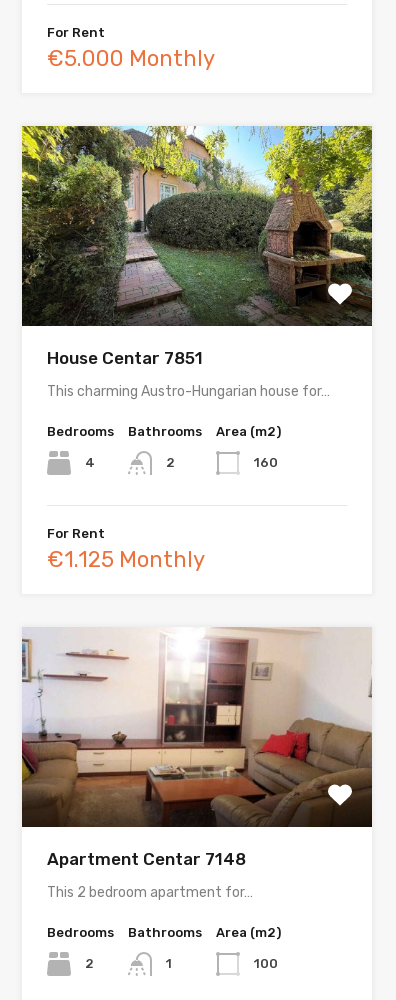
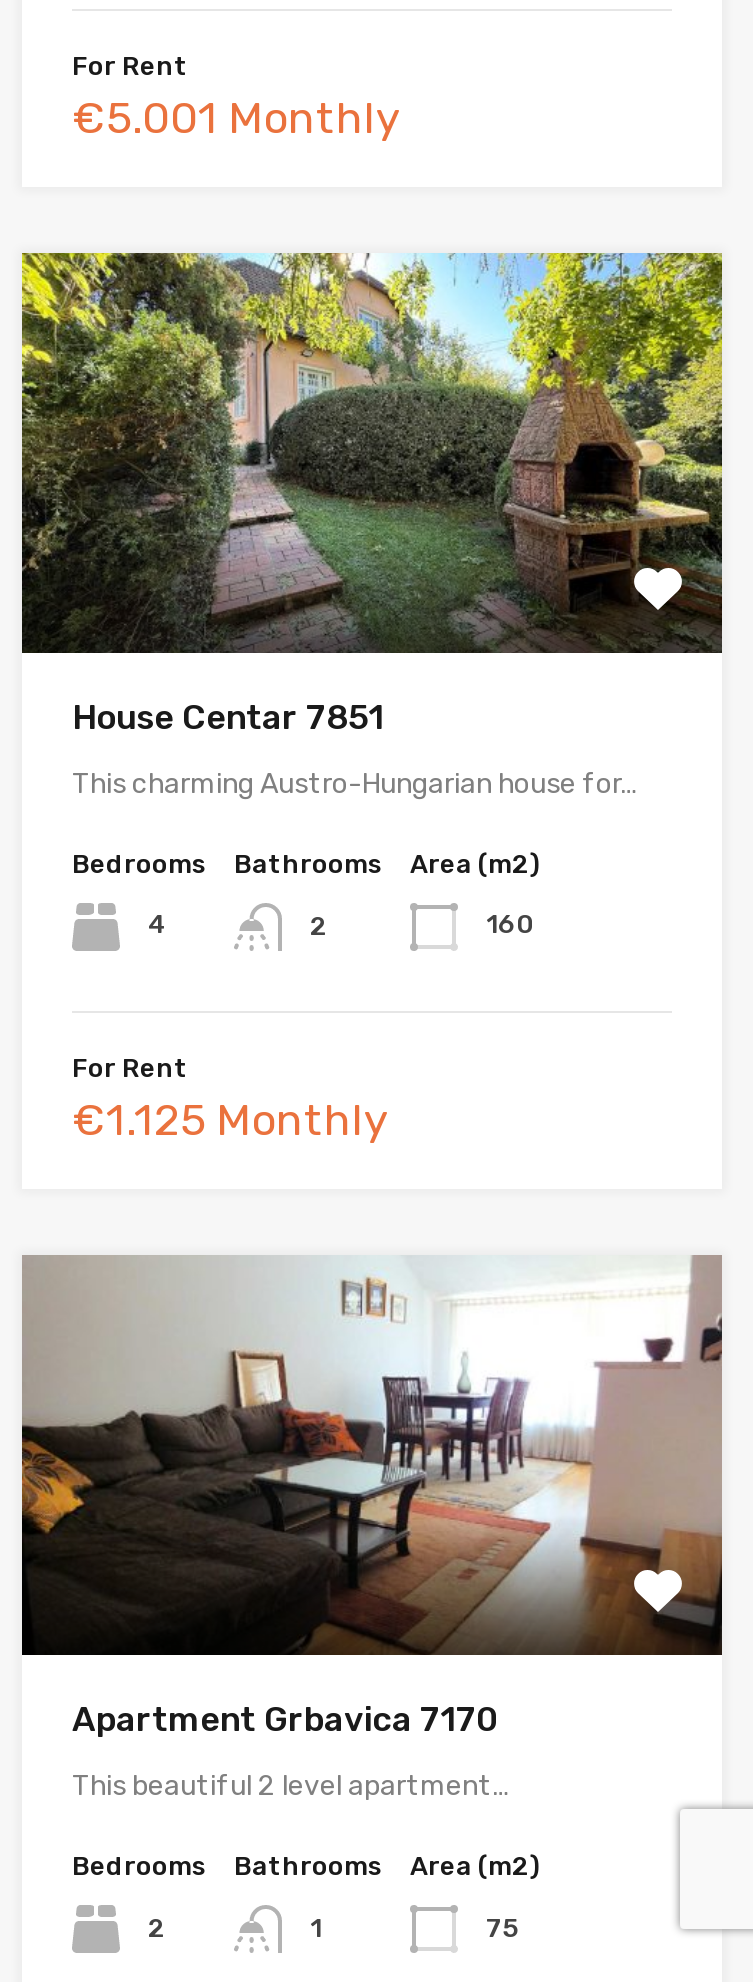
[47,45,215,72] €5.000 Monthly -> [72,90,400,144] €5.001 Monthly
[21,627,372,869] [image] | Apartment Centar 7148 -> [20,1254,724,1738] [image] | Apartment Grbavica 7170
[47,884,253,901] This 2 bedroom apartment for… -> [72,1768,510,1802] This beautiful 2 level apartment…
[254,956,278,971] 100 -> [486,1912,516,1942] 75

